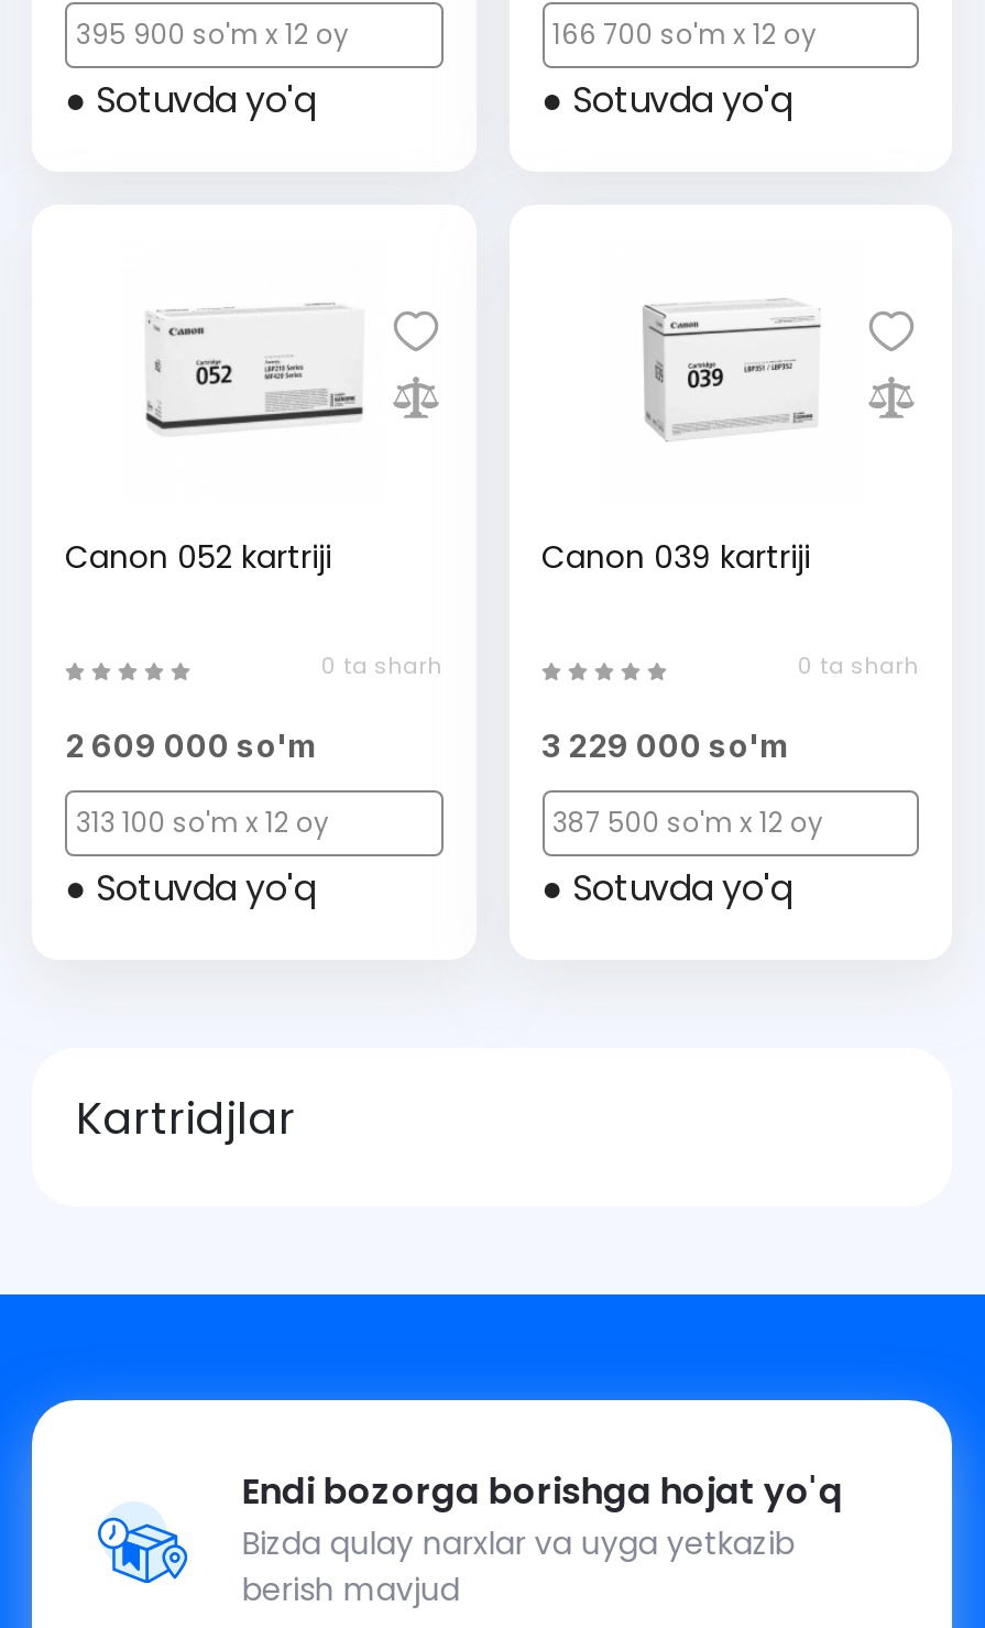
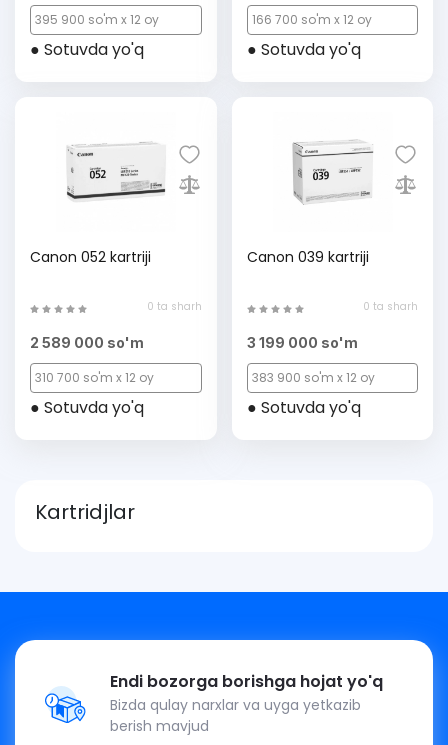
[65,726,318,764] 2 609 000 so'm -> [30,334,144,351] 2 589 000 so'm
[541,726,790,764] 3 229 000 so'm -> [246,334,357,351] 3 199 000 so'm
[76,804,329,841] 313 100 so'm x 12 oy -> [35,369,154,386] 310 700 so'm x 12 oy
[552,804,823,841] 387 500 so'm x 12 oy -> [251,369,374,386] 383 900 so'm x 12 oy

